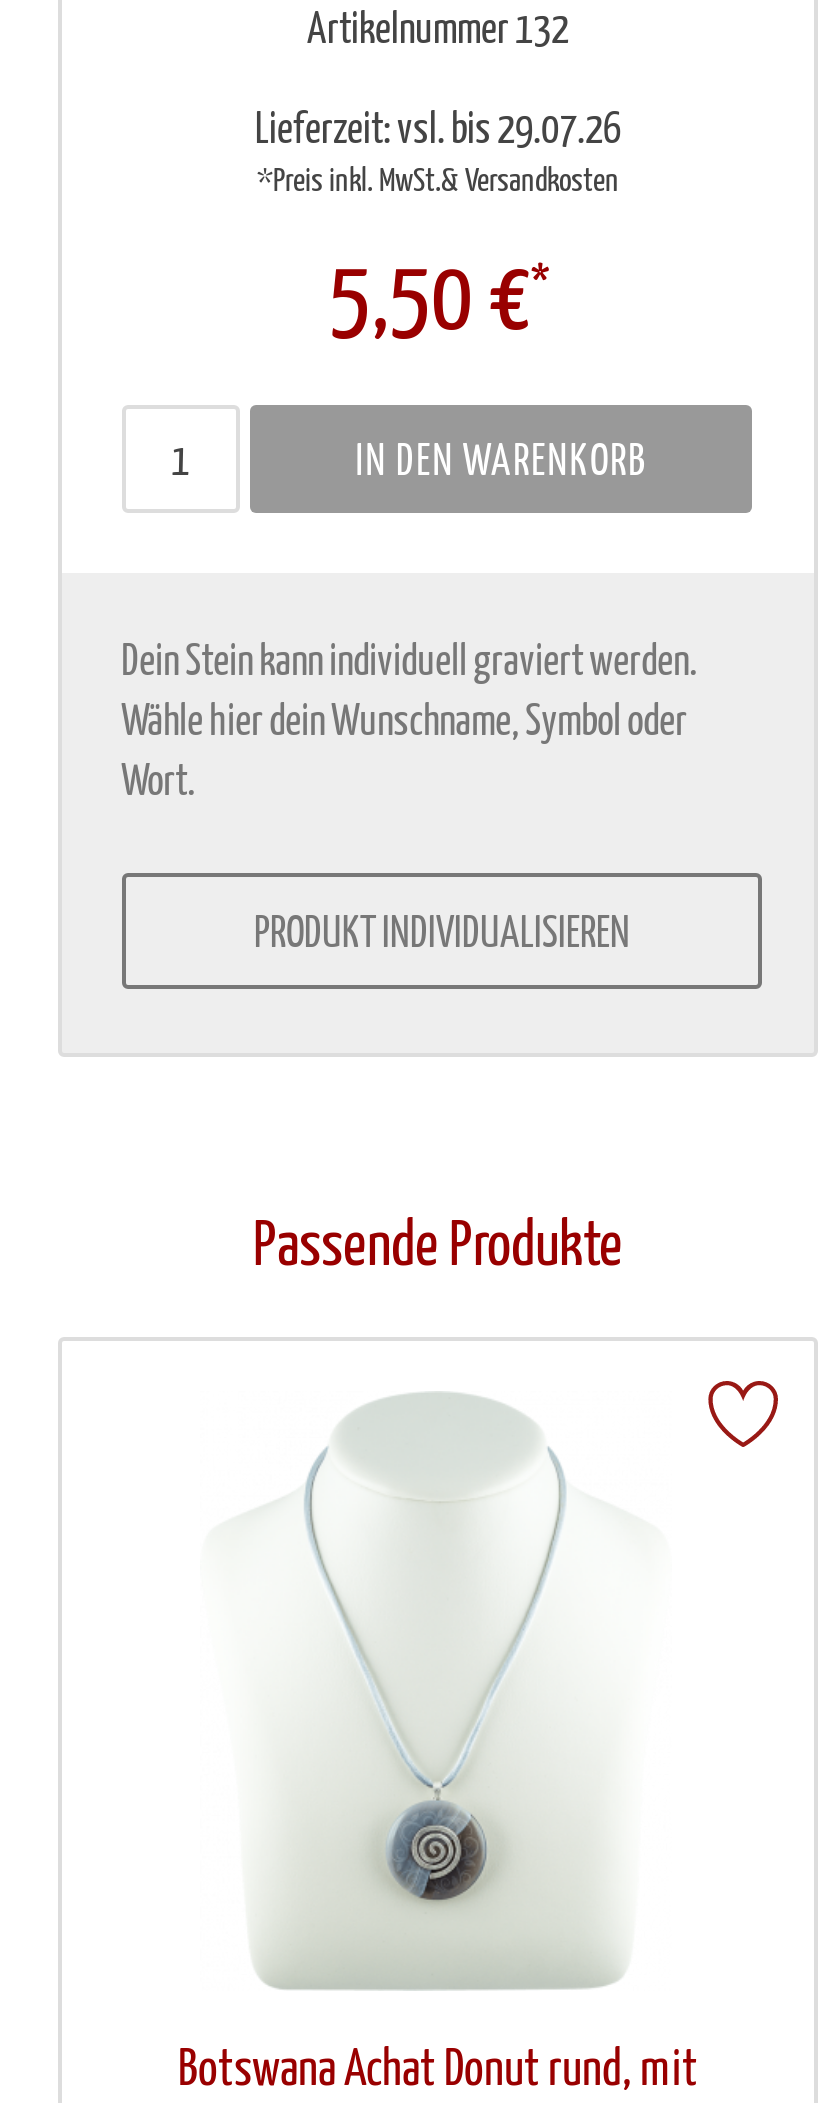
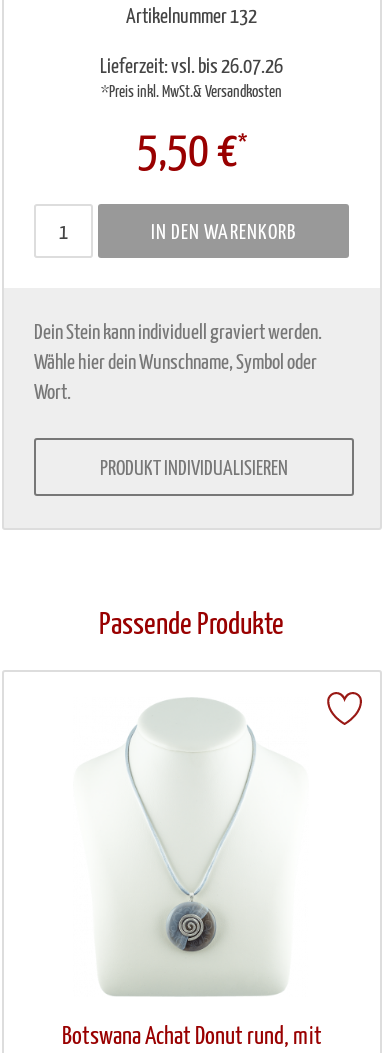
[255,111,621,151] Lieferzeit: vsl. bis 29.07.26 -> [100,57,283,77] Lieferzeit: vsl. bis 26.07.26

